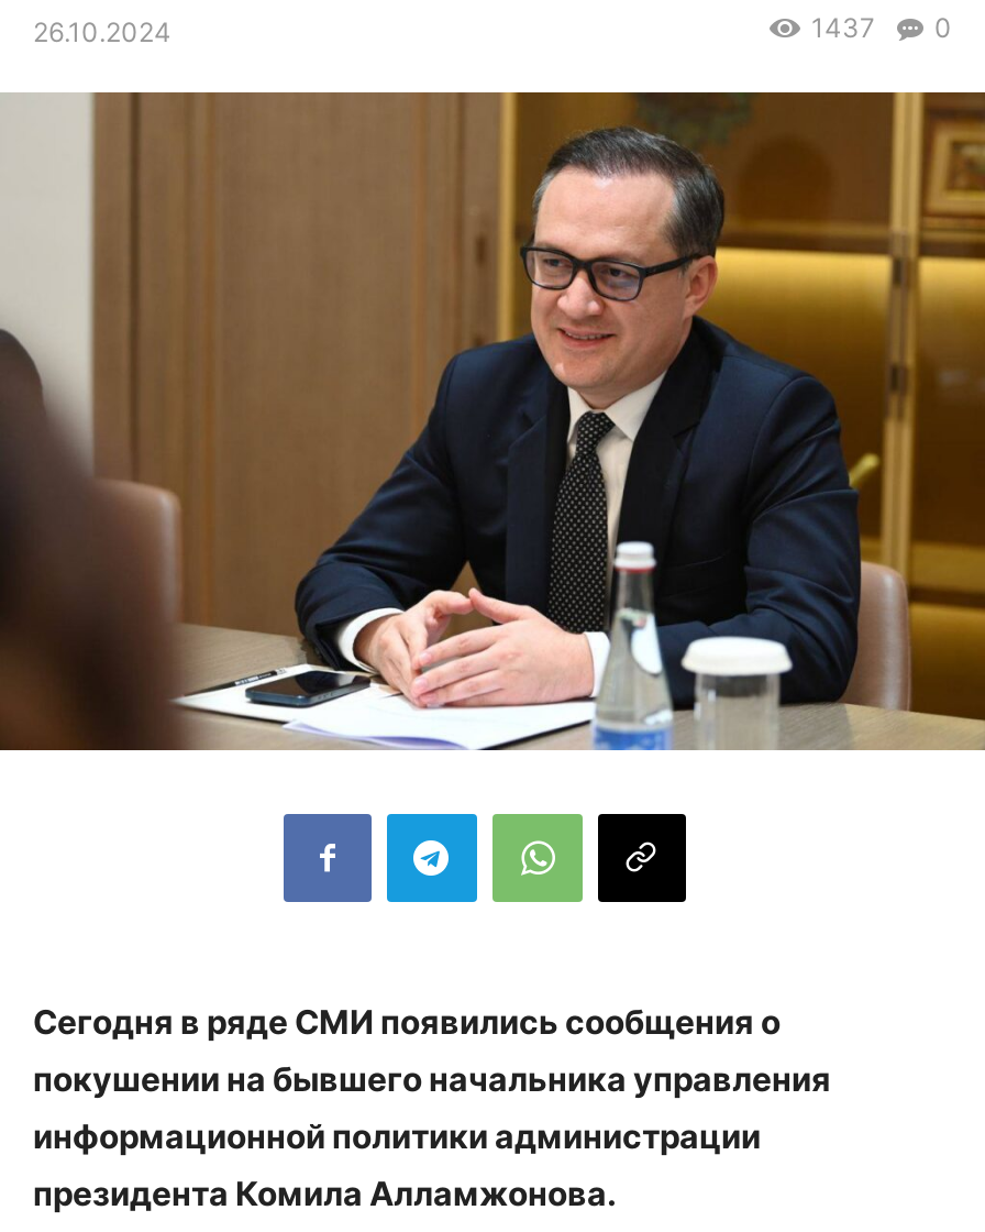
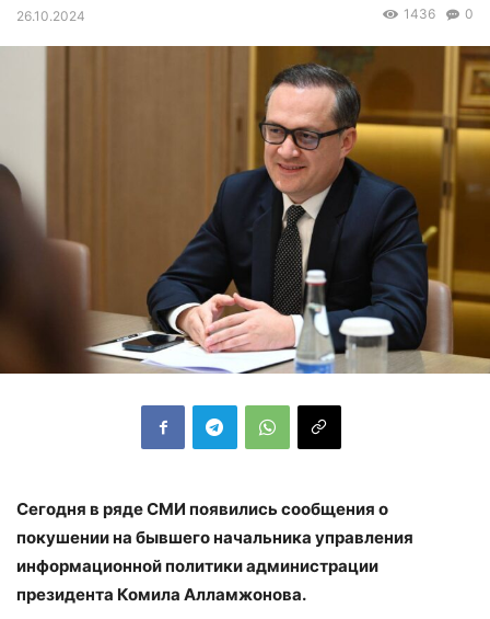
[811,11,952,44] 1437 0 -> [404,5,474,22] 1436 0

